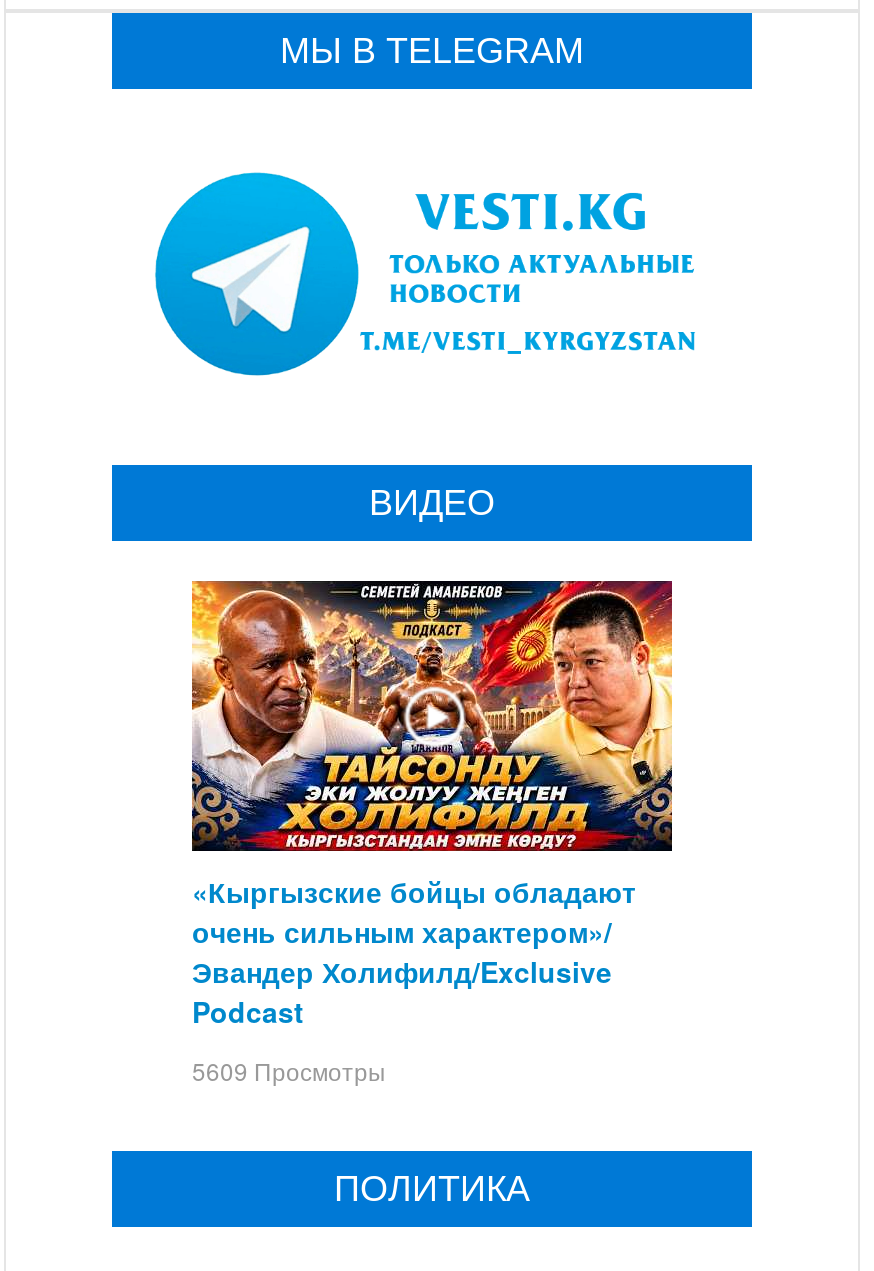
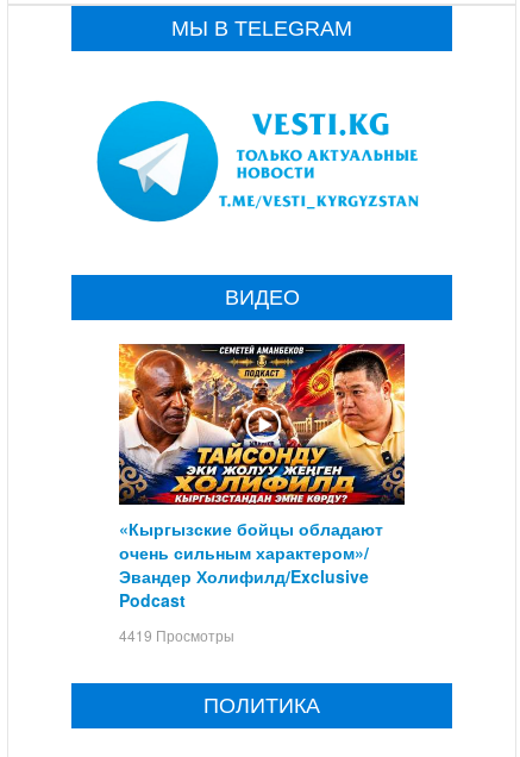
[192,1053,386,1087] 5609 Просмотры -> [119,625,234,645] 4419 Просмотры

